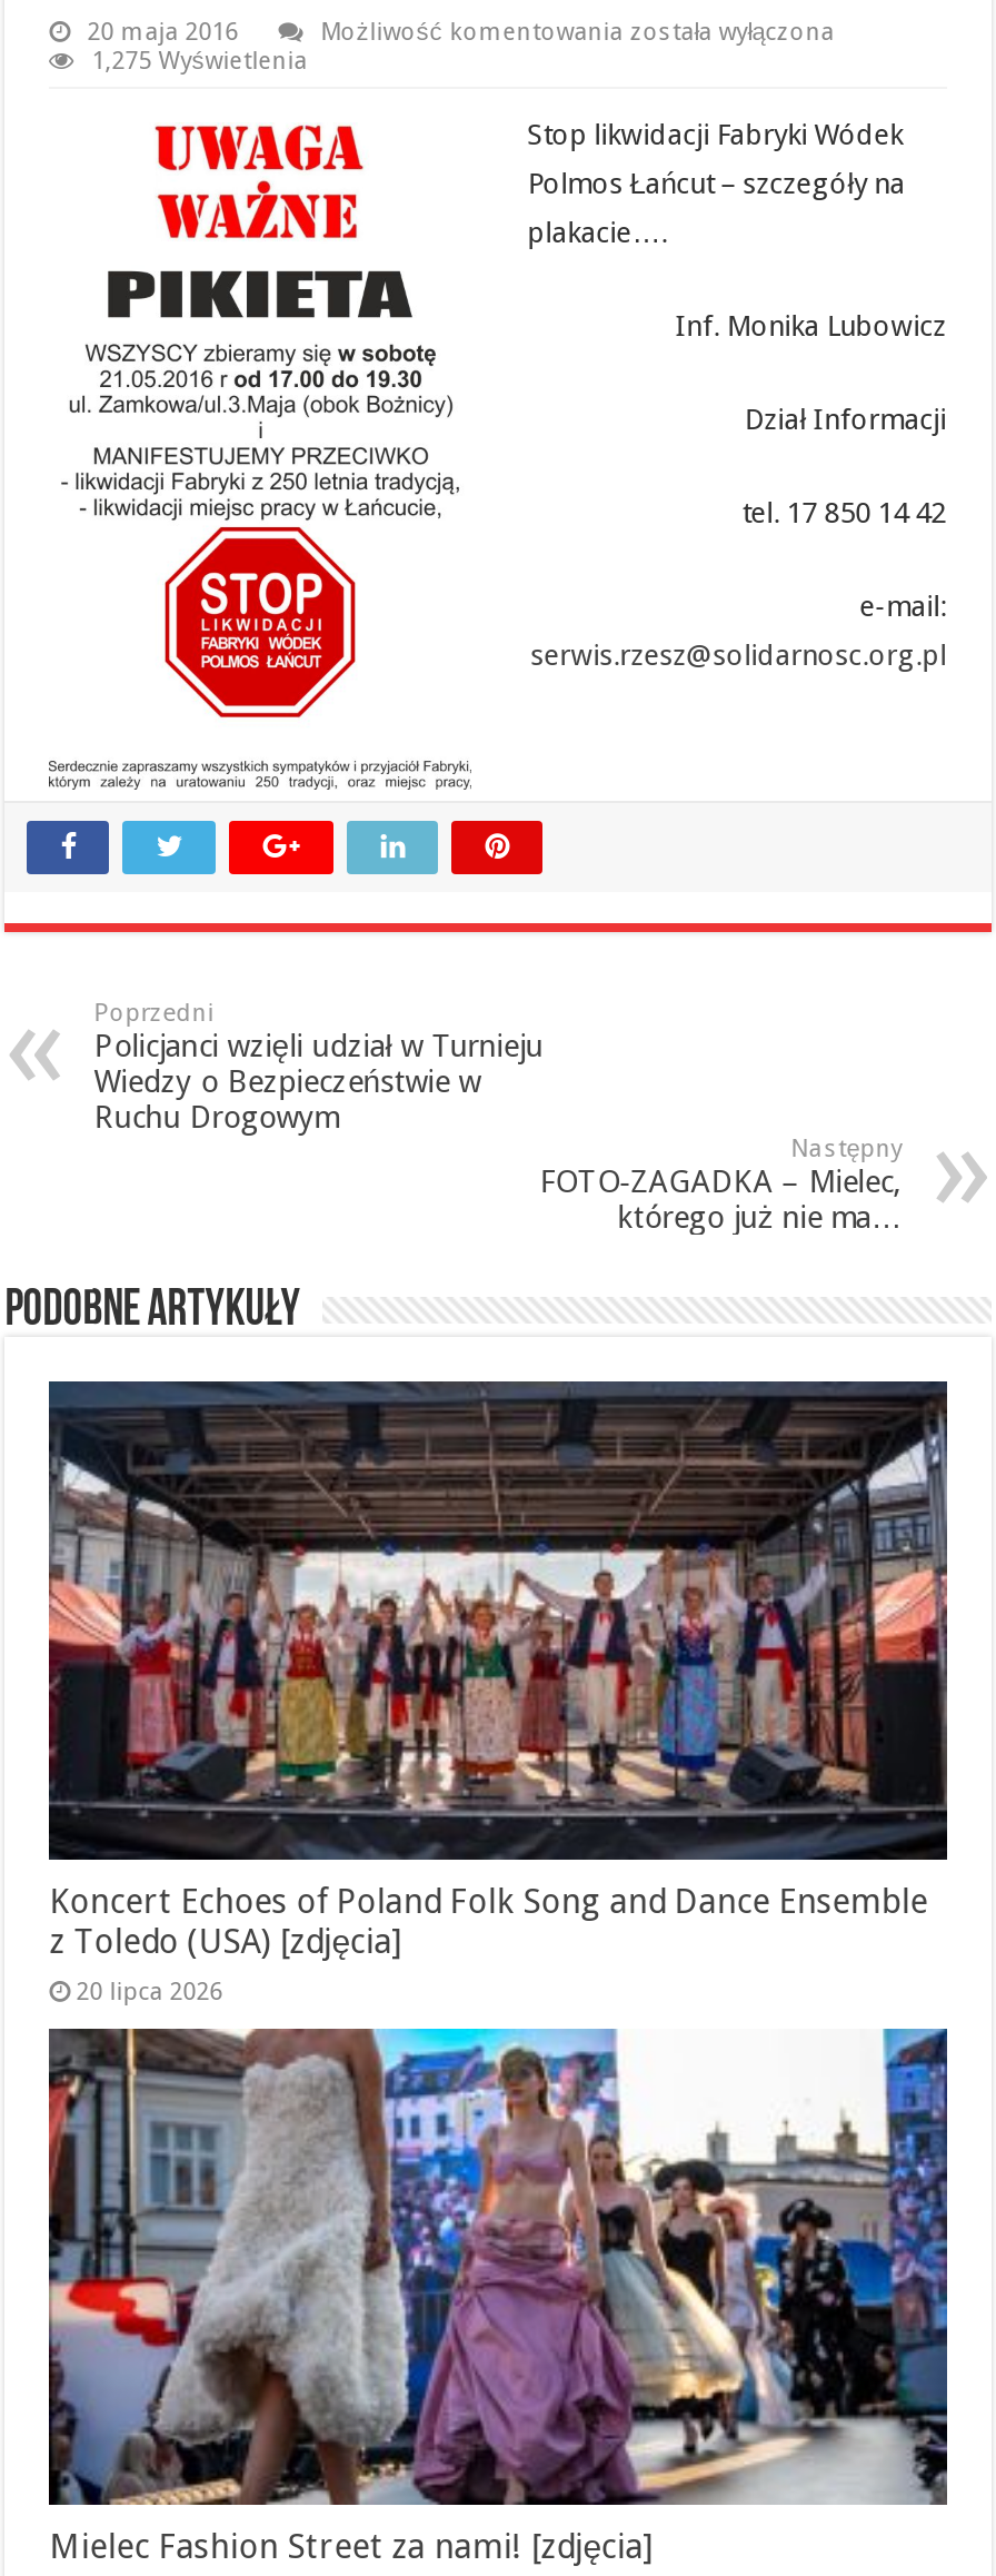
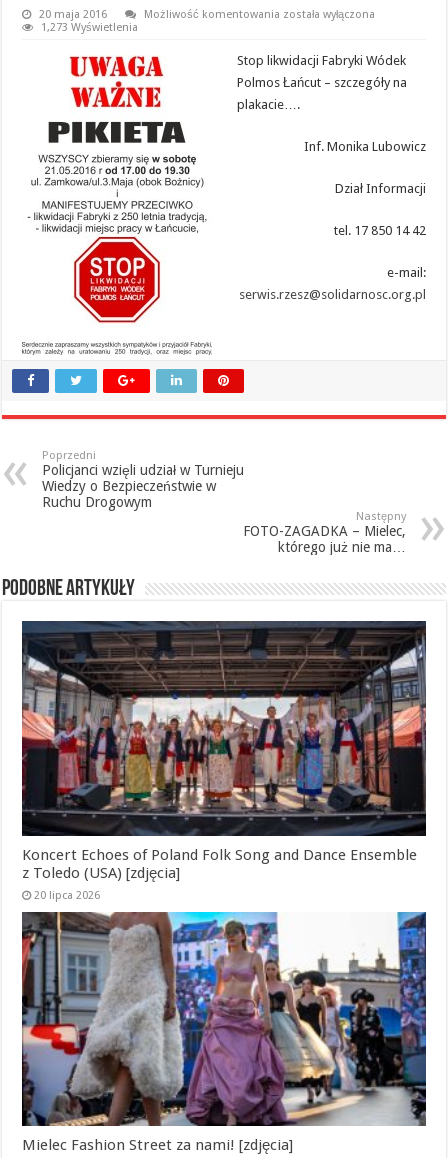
[92,46,307,75] 1,275 Wyświetlenia -> [41,21,138,34] 1,273 Wyświetlenia

